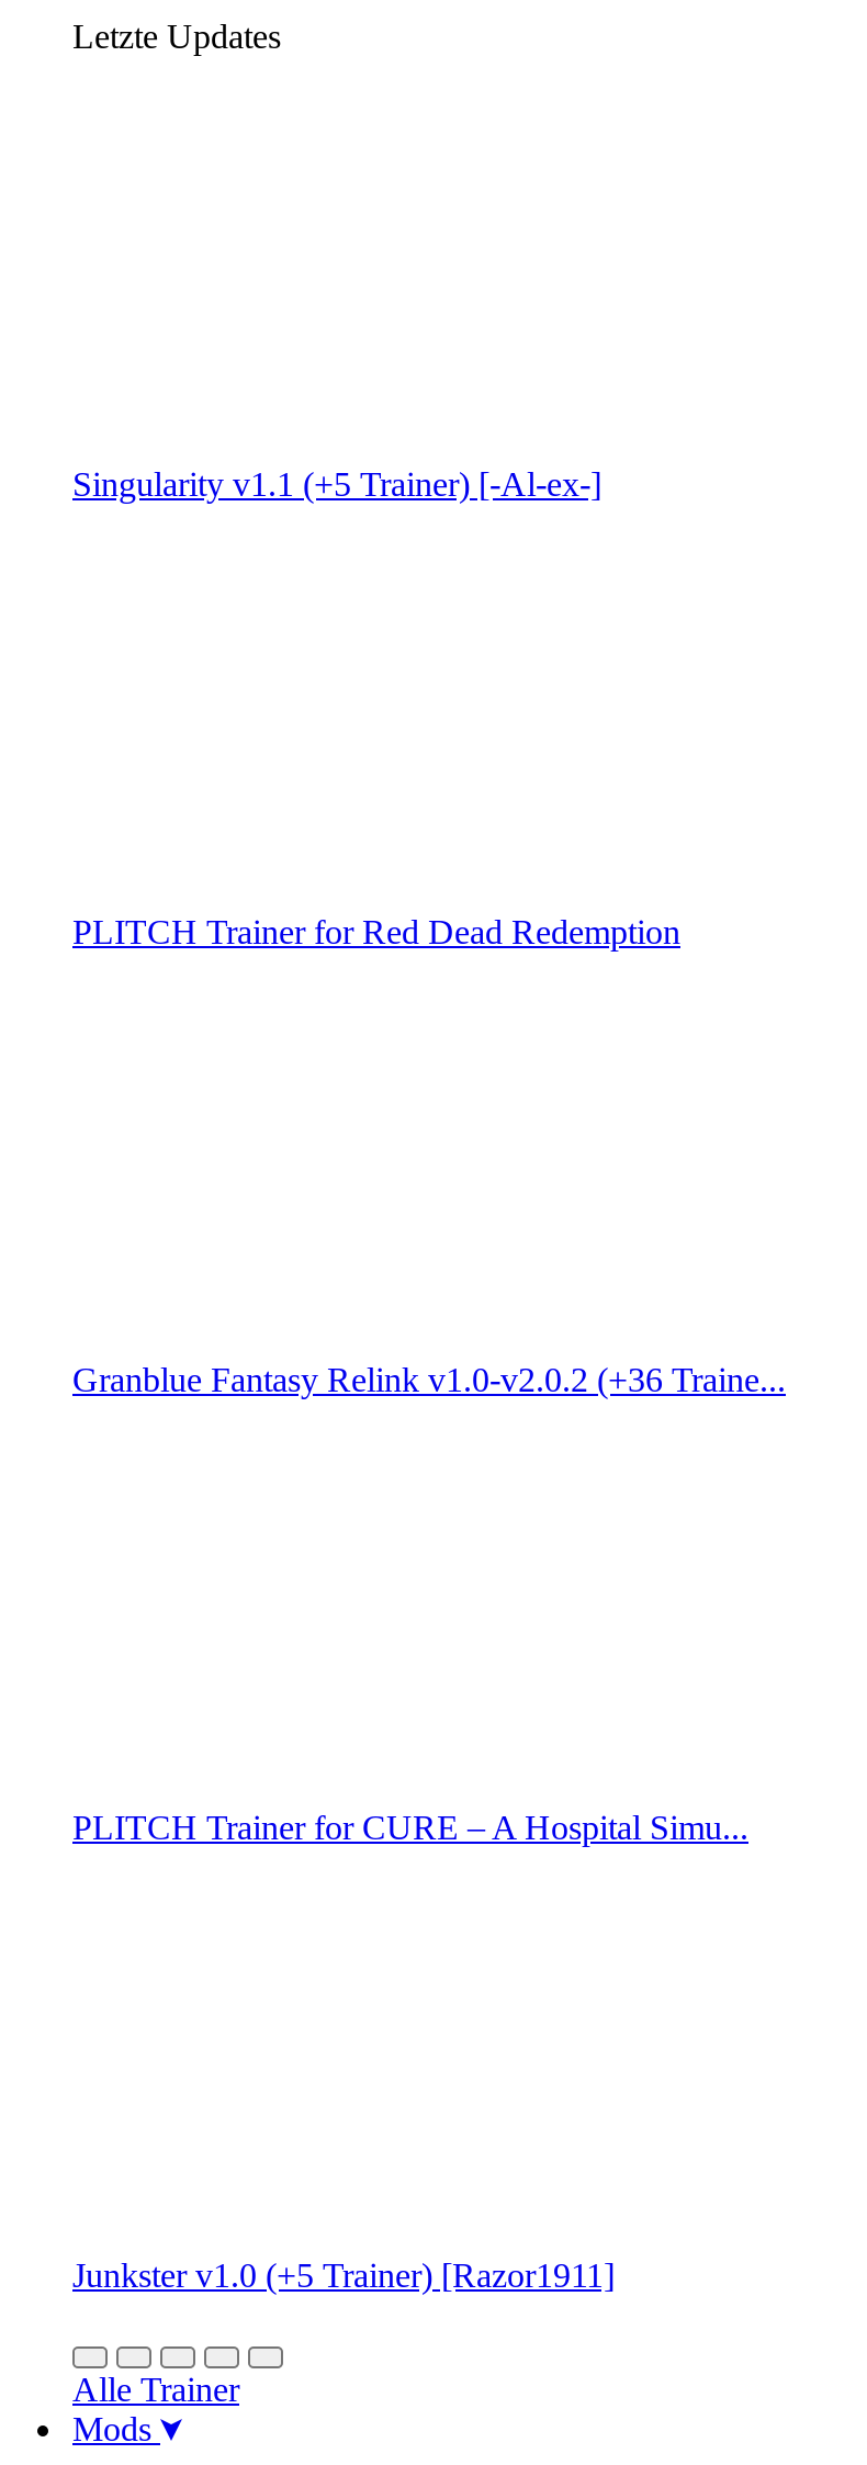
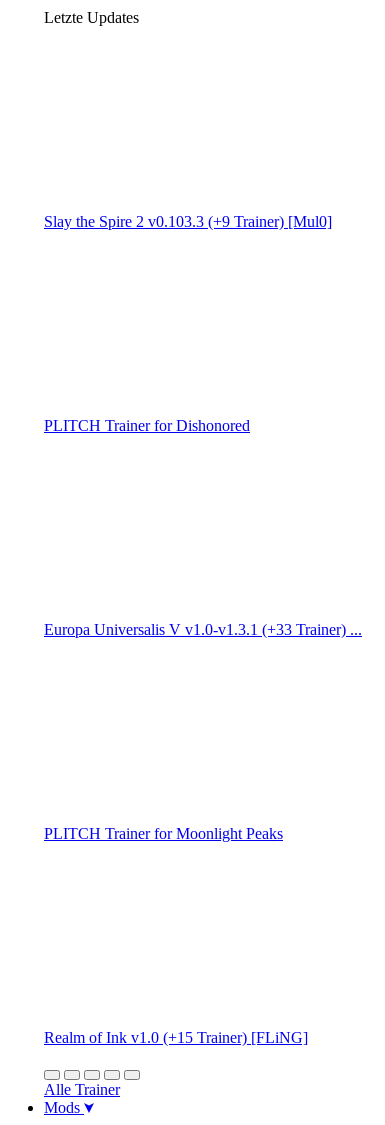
[72,465,601,503] Singularity v1.1 (+5 Trainer) [-Al-ex-] -> [44,213,332,230] Slay the Spire 2 v0.103.3 (+9 Trainer) [Mul0]
[72,913,680,950] PLITCH Trainer for Red Dead Redemption -> [44,417,250,434] PLITCH Trainer for Dishonored
[72,1361,786,1398] Granblue Fantasy Relink v1.0-v2.0.2 (+36 Traine... -> [44,621,362,638] Europa Universalis V v1.0-v1.3.1 (+33 Trainer) ...
[72,1809,748,1846] PLITCH Trainer for CURE – A Hospital Simu... -> [44,825,283,842] PLITCH Trainer for Moonlight Peaks
[72,2256,615,2294] Junkster v1.0 (+5 Trainer) [Razor1911] -> [44,1029,308,1046] Realm of Ink v1.0 (+15 Trainer) [FLiNG]

